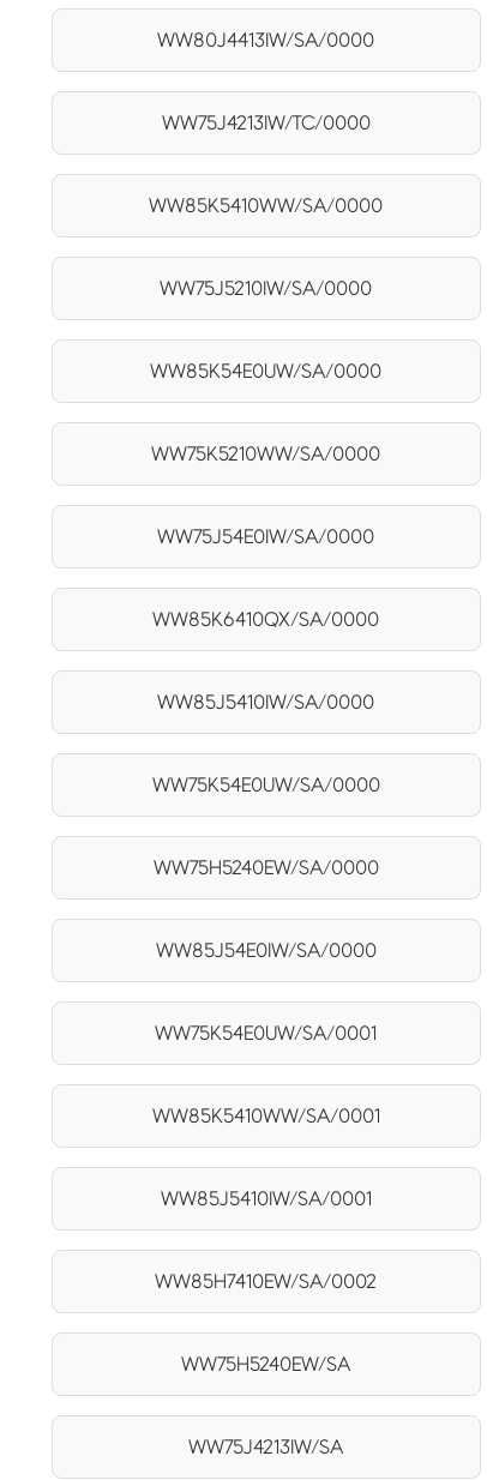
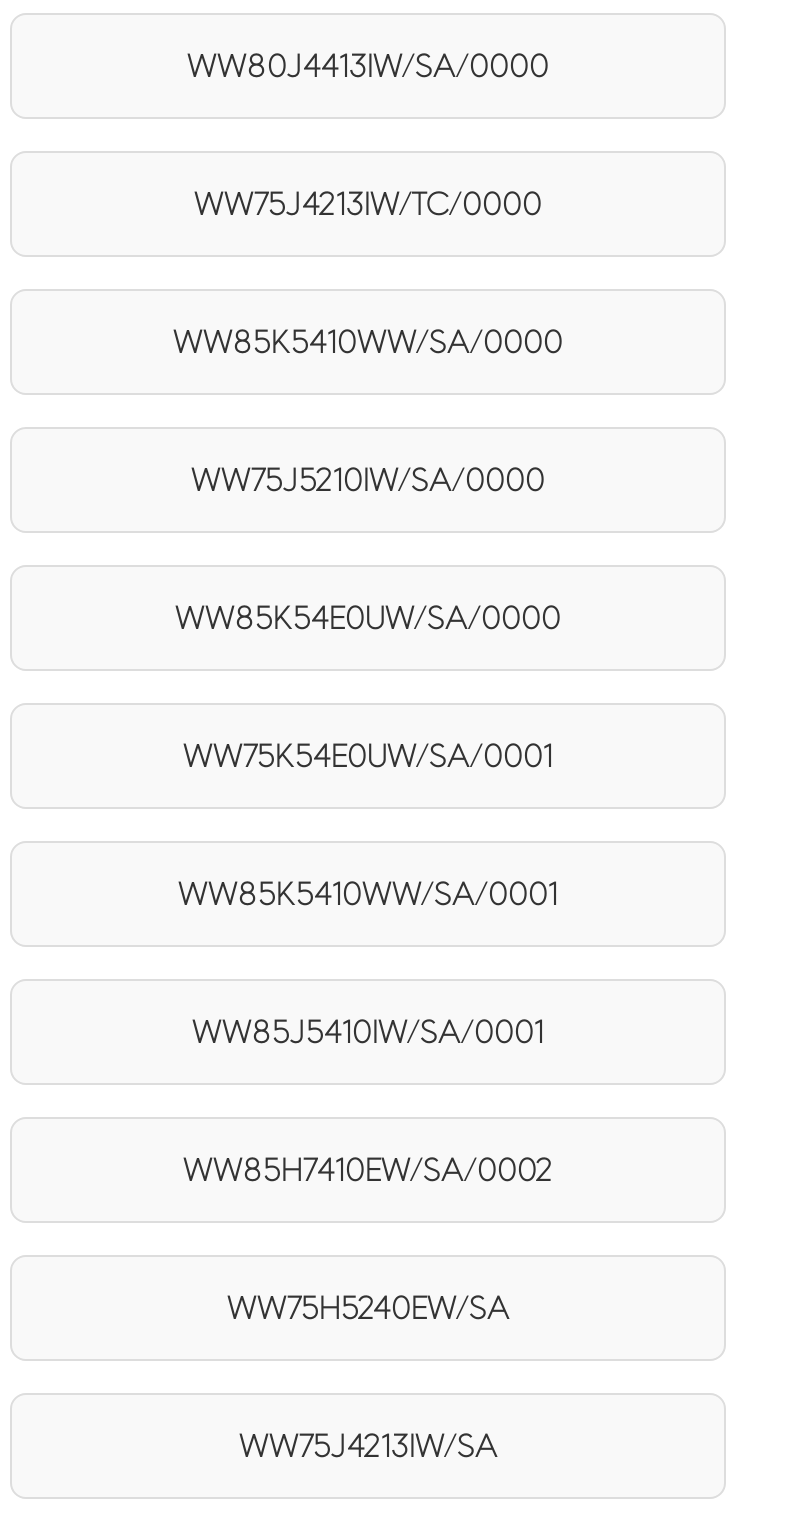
[152,444,381,464] WW75K5210WW/SA/0000 -> none
[158,526,375,547] WW75J54E0IW/SA/0000 -> none
[153,609,380,630] WW85K6410QX/SA/0000 -> none
[158,692,375,712] WW85J5410IW/SA/0000 -> none
[152,775,380,795] WW75K54E0UW/SA/0000 -> none
[154,857,379,878] WW75H5240EW/SA/0000 -> none
[156,940,377,961] WW85J54E0IW/SA/0000 -> none

